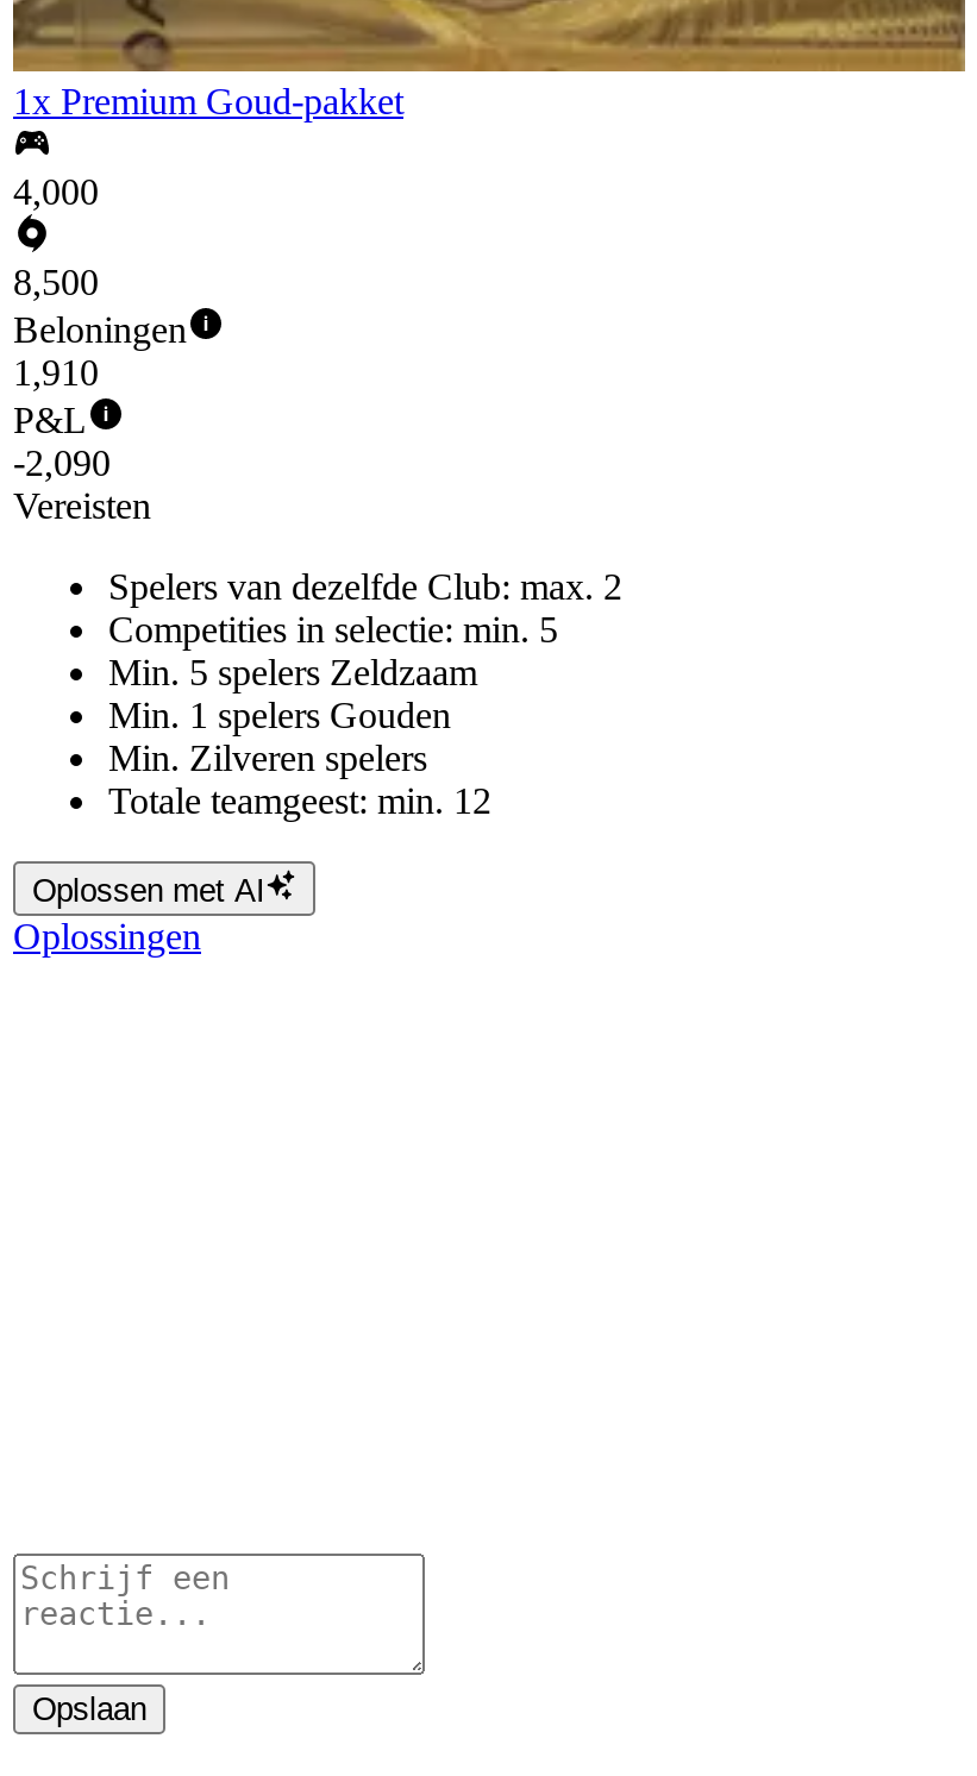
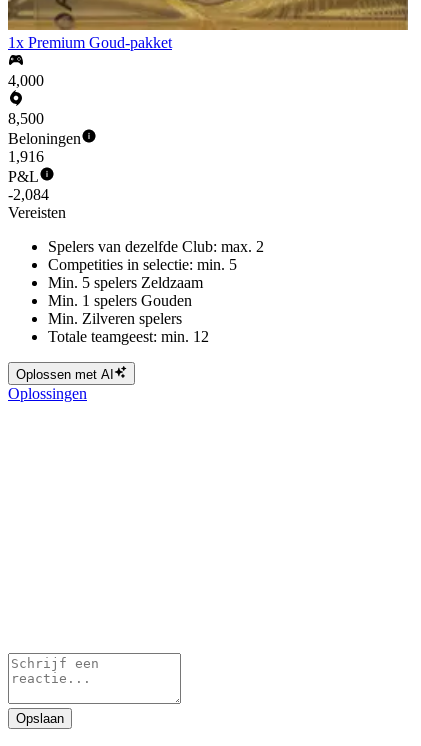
[13,353,99,393] 1,910 -> [8,148,44,165] 1,916
[13,443,111,483] -2,090 -> [8,186,49,203] -2,084

